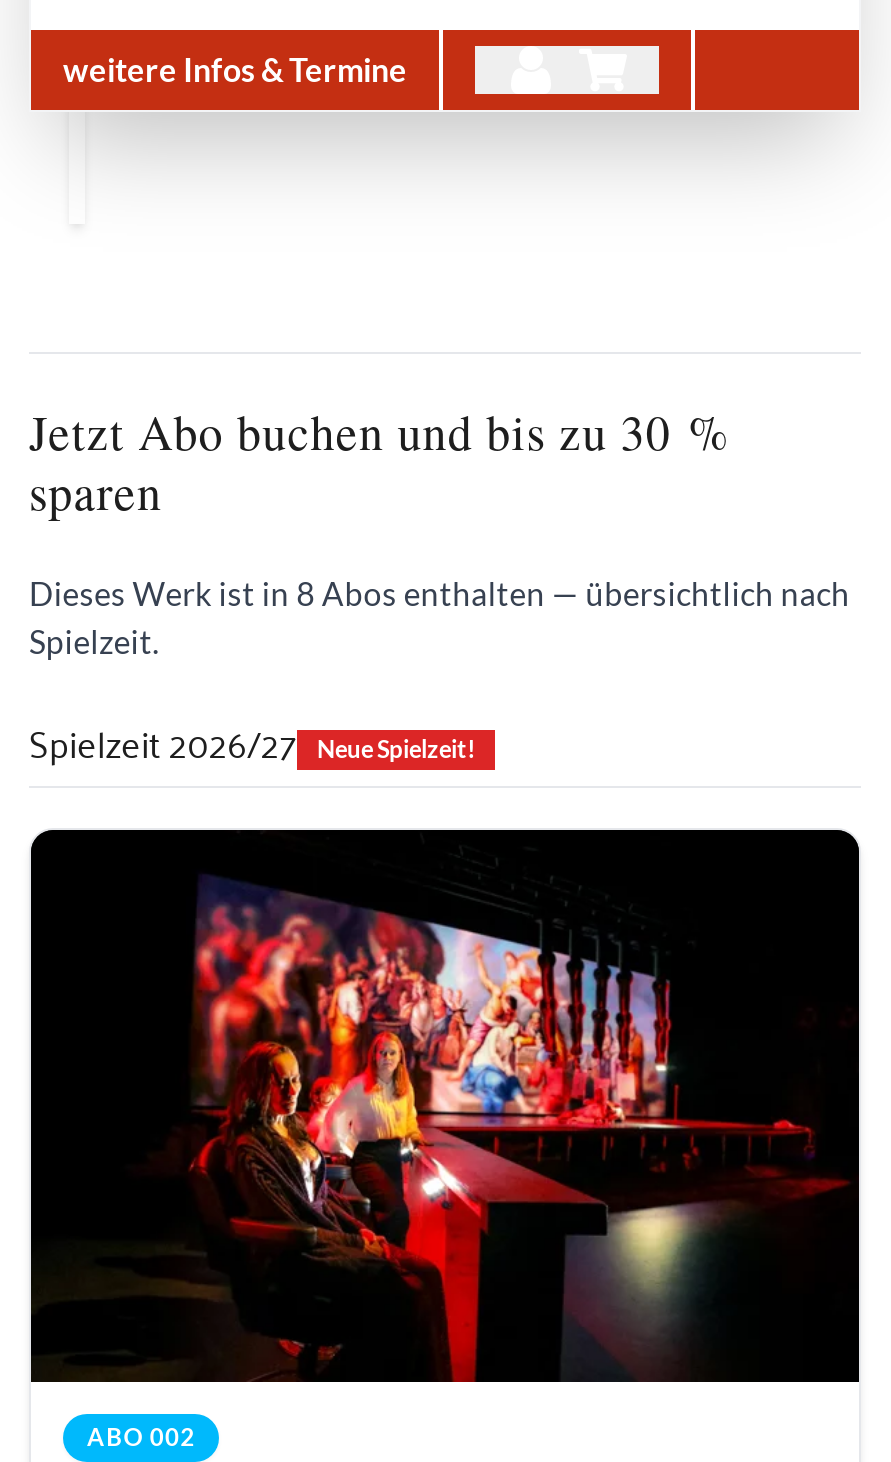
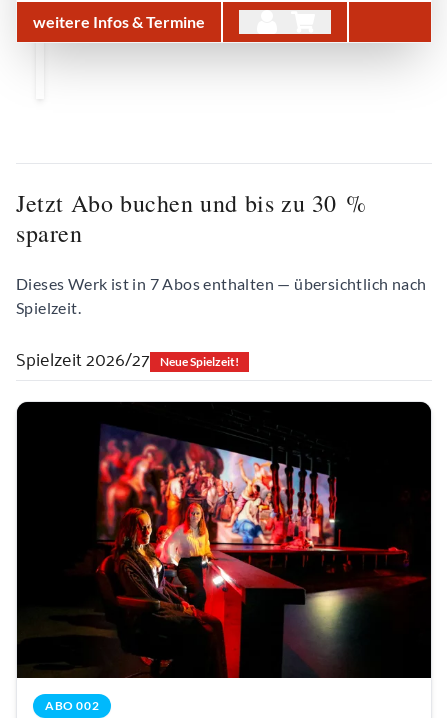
[29,574,850,612] Dieses Werk ist in 8 Abos enthalten — übersichtlich nach -> [16,274,426,293] Dieses Werk ist in 7 Abos enthalten — übersichtlich nach

